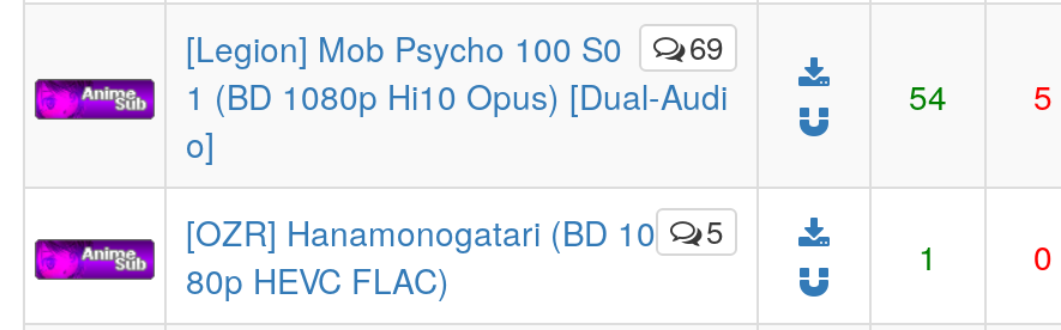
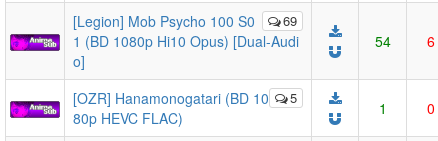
[909,72,1053,120] 54 5 -> [374,31,434,51] 54 6

